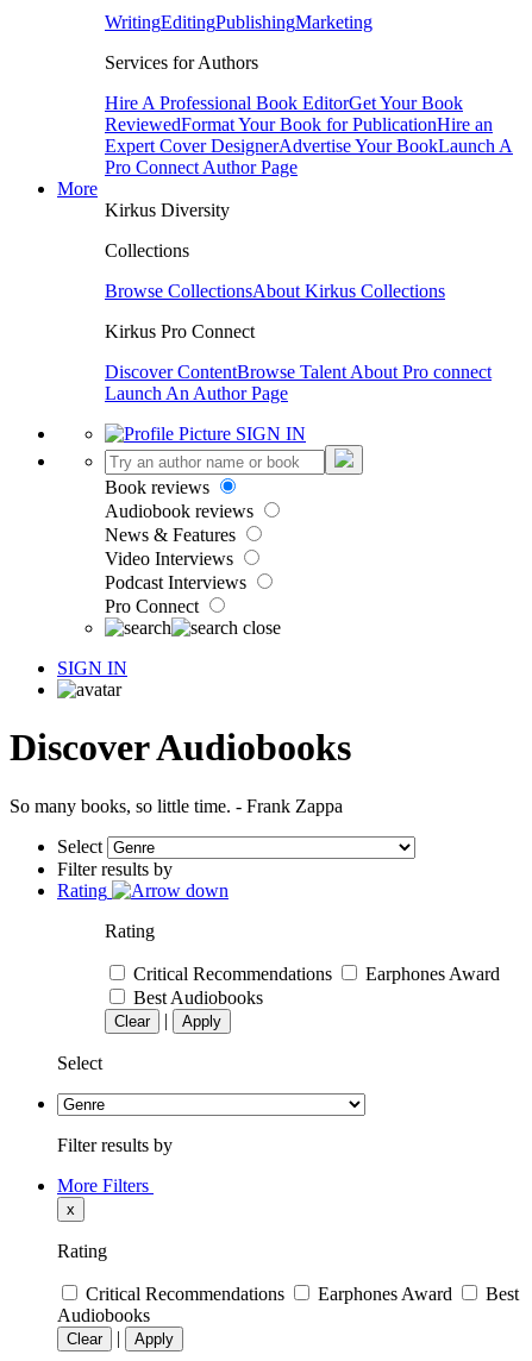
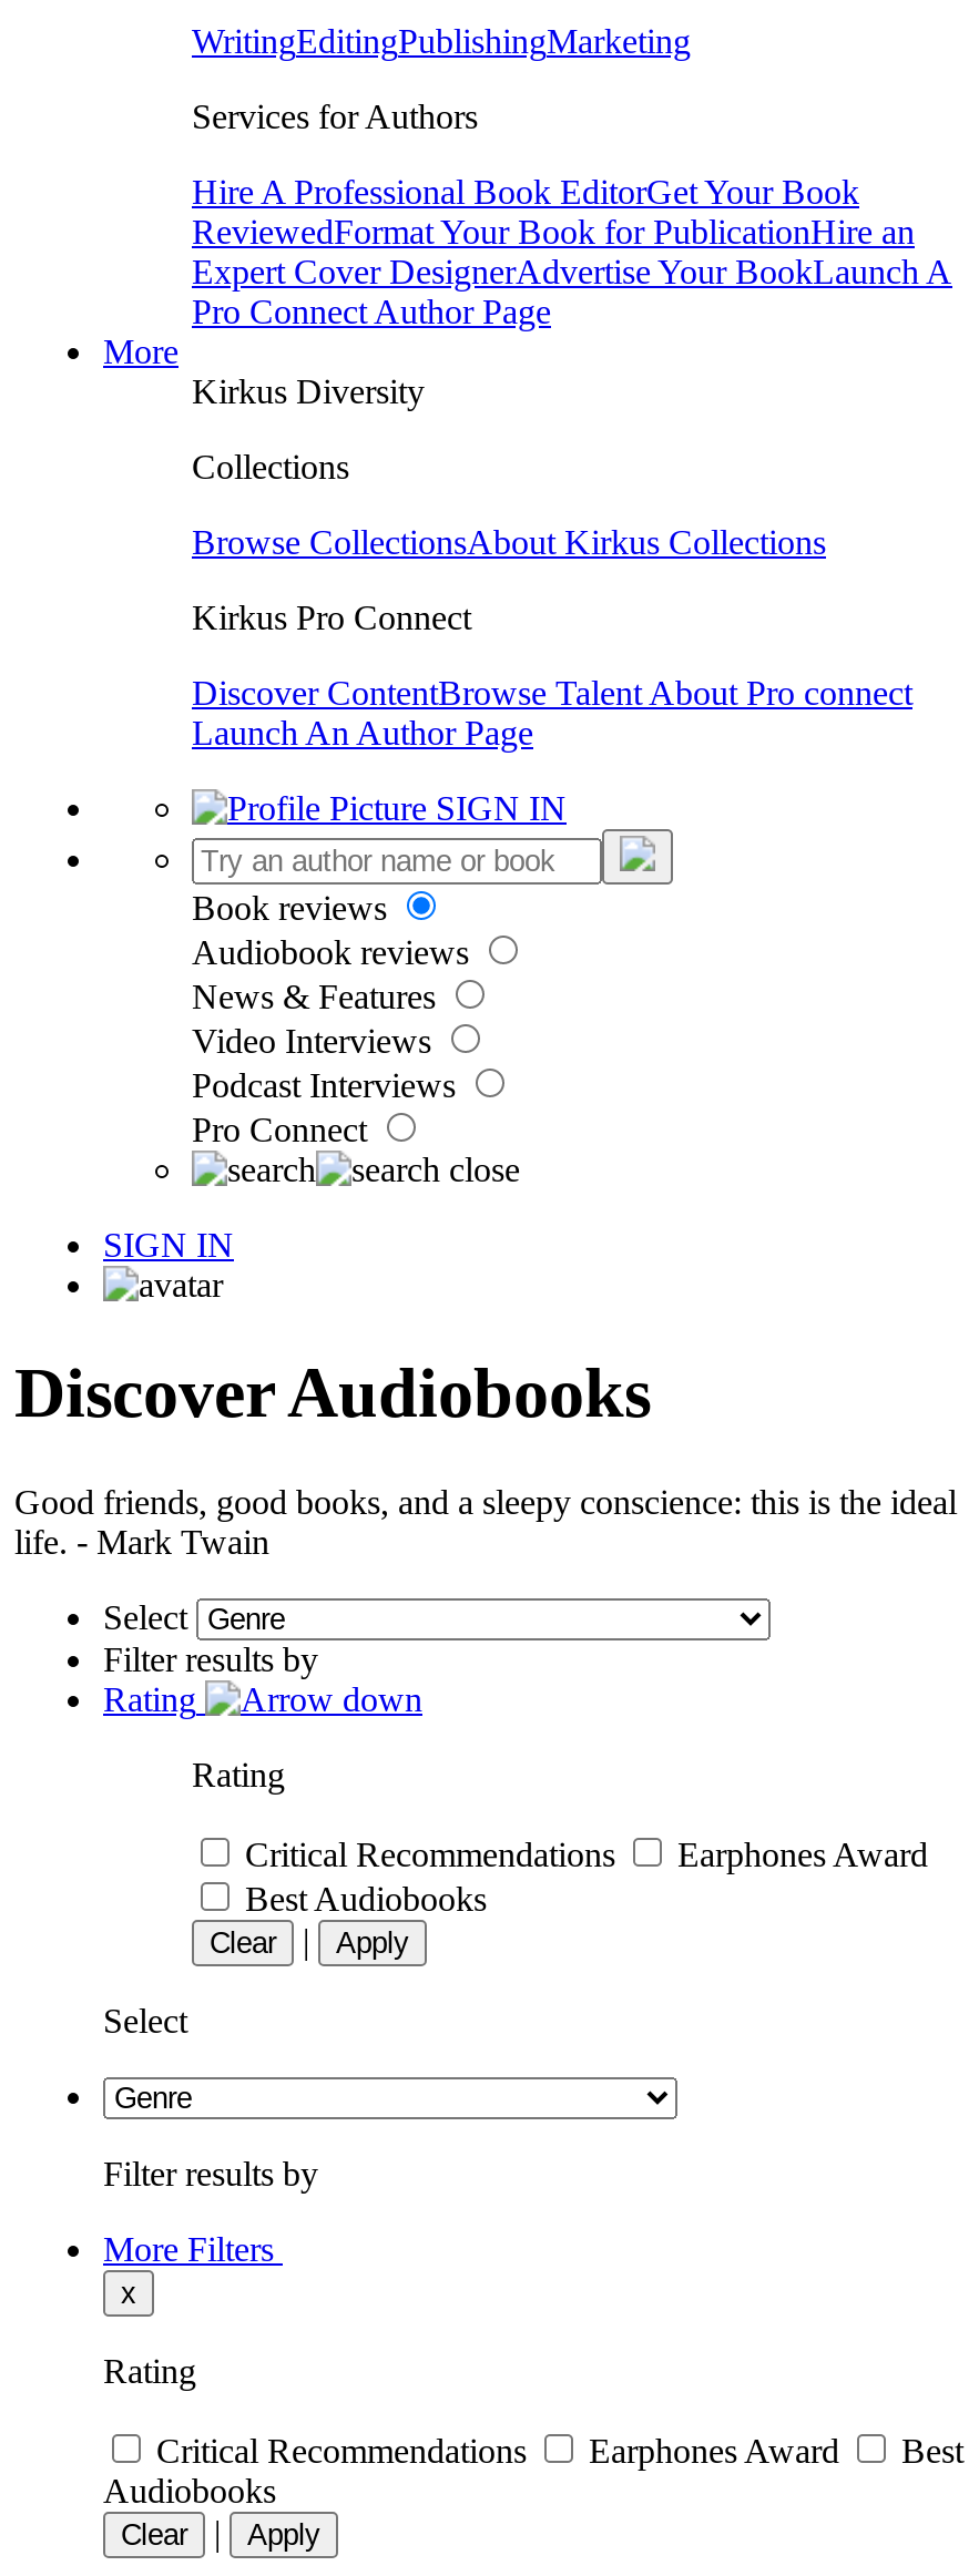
[10,796,343,816] So many books, so little time. - Frank Zappa -> [14,1483,957,1560] Good friends, good books, and a sleepy conscience: this is the ideal | life. - Mark Twain

